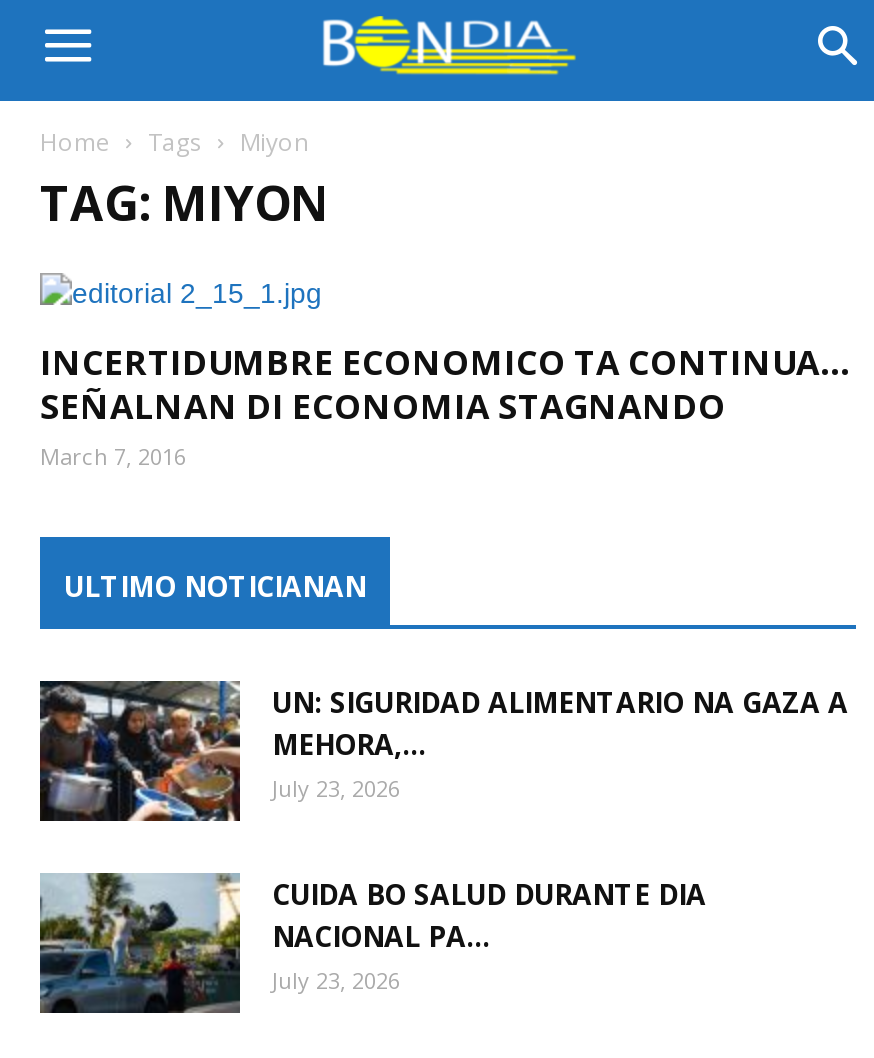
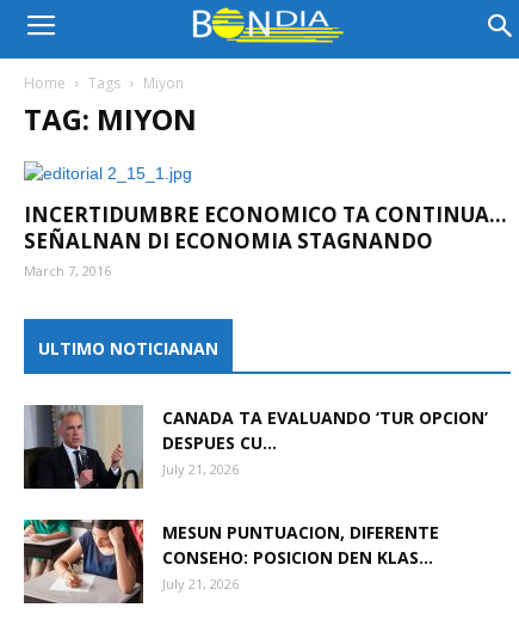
[40,681,848,823] [image] | UN: SIGURIDAD ALIMENTARIO NA GAZA A | MEHORA,... | July 23, 2026 -> [24,405,488,490] [image] | CANADA TA EVALUANDO ‘TUR OPCION’ | DESPUES CU... | July 21, 2026
[38,871,706,1013] [image] | CUIDA BO SALUD DURANTE DIA | NACIONAL PA... | July 23, 2026 -> [23,519,439,603] [image] | MESUN PUNTUACION, DIFERENTE | CONSEHO: POSICION DEN KLAS... | July 21, 2026

